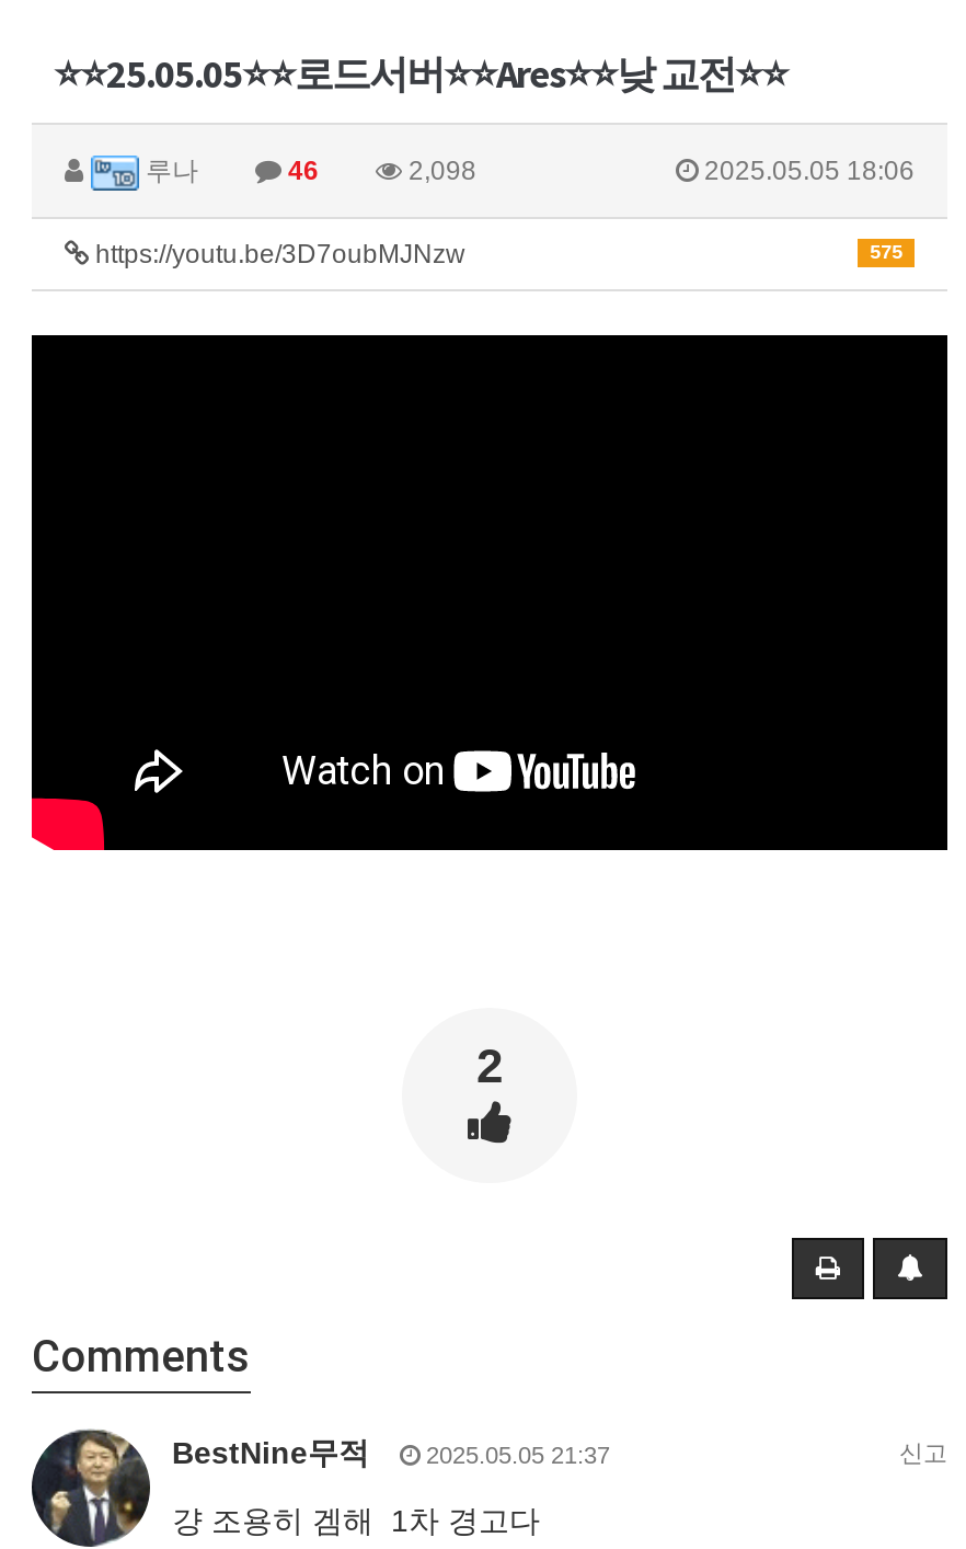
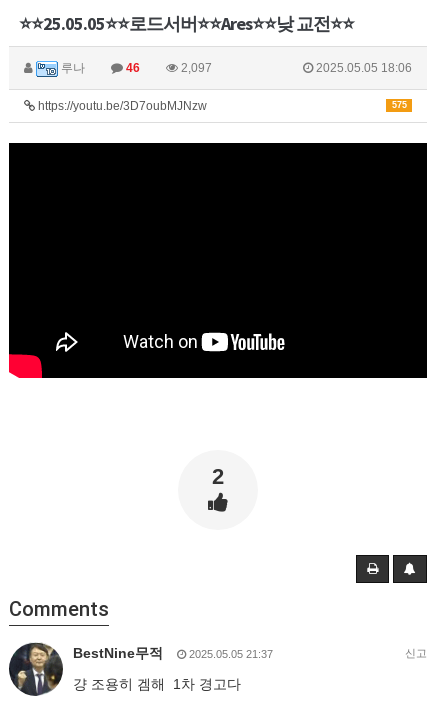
[402,156,476,186] 2,098 -> [178,61,212,75] 2,097

